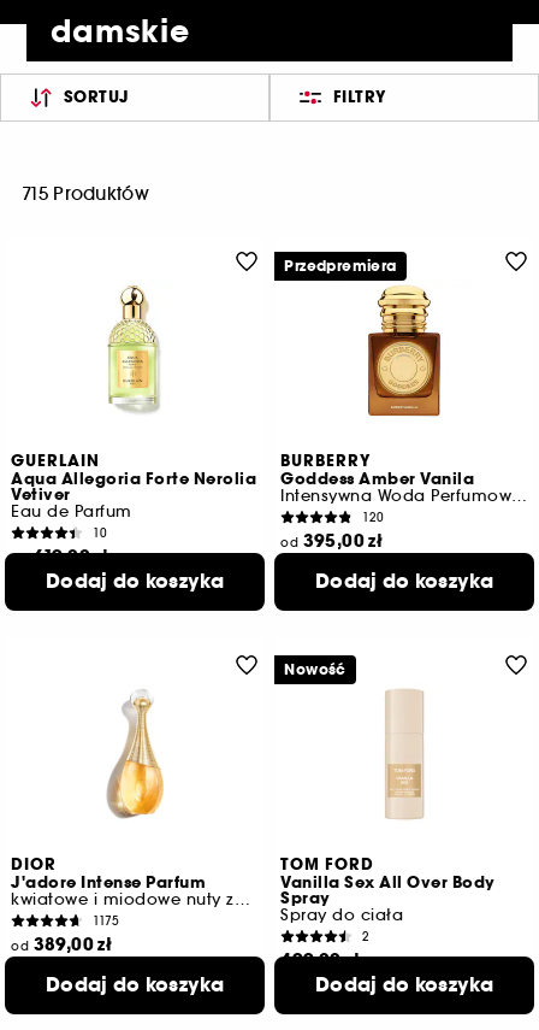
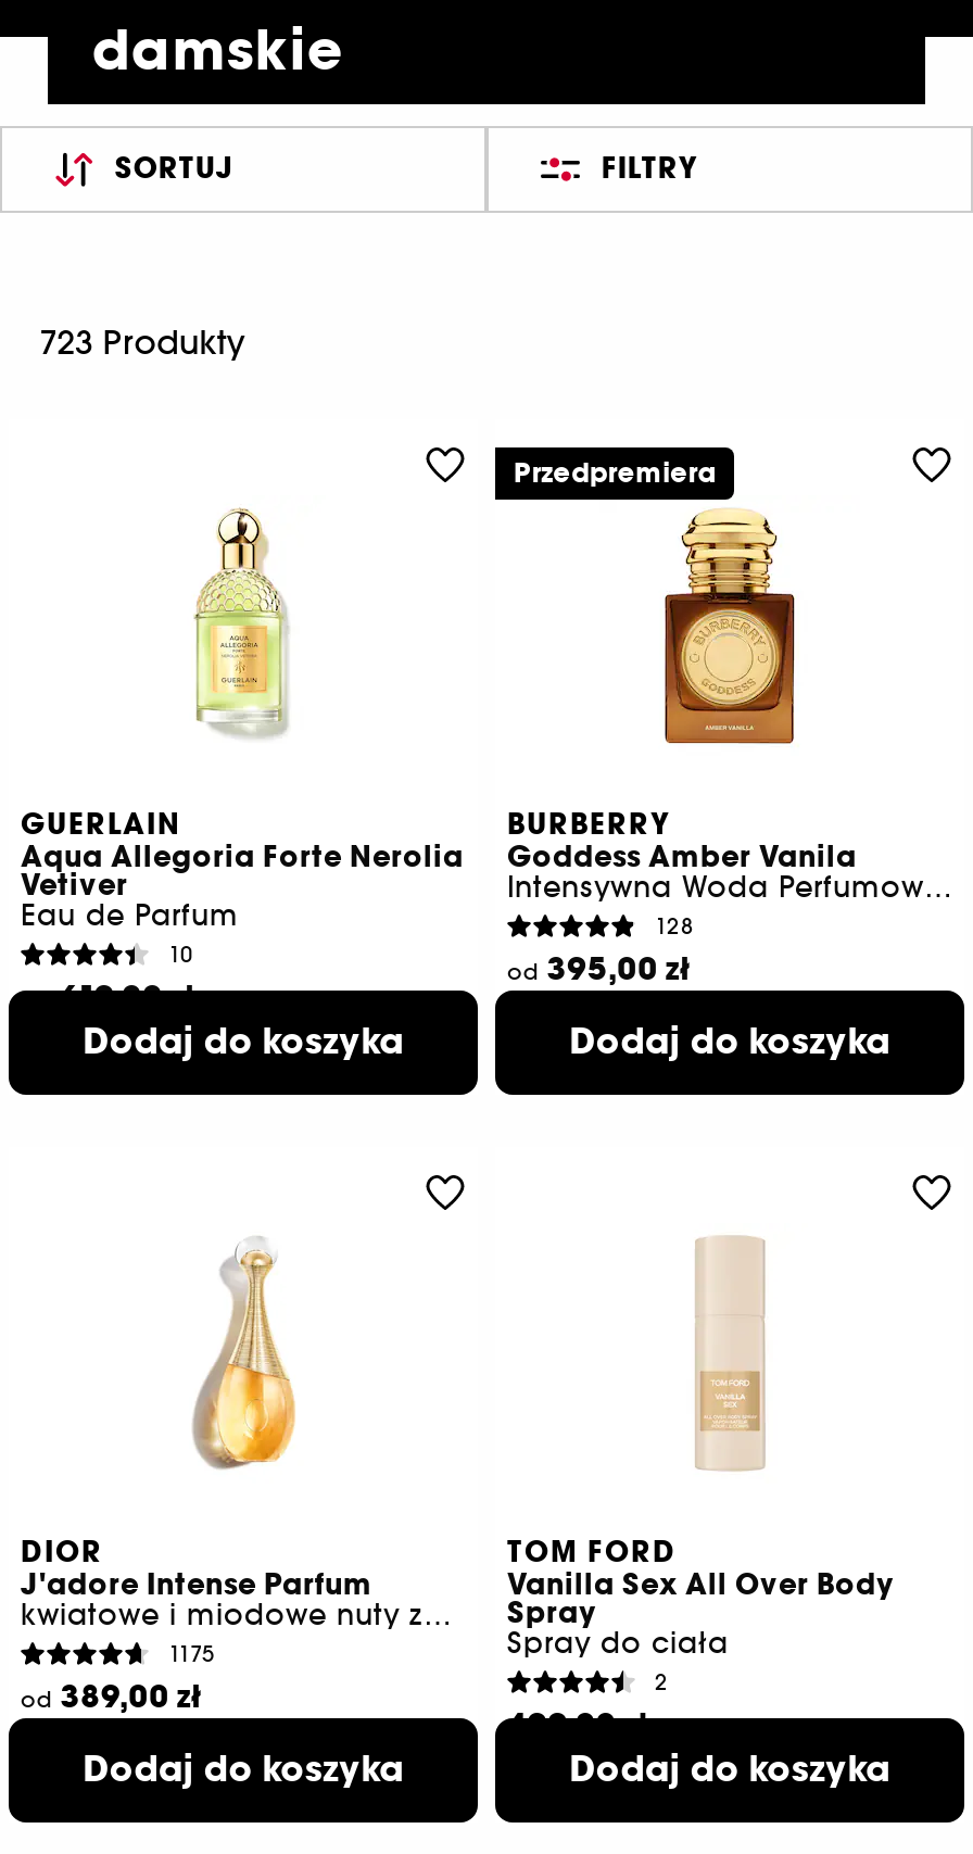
[22,182,149,205] 715 Produktów -> [39,321,247,363] 723 Produkty
[363,509,385,525] 120 -> [655,911,695,939] 128
[285,660,346,679] Nowość -> none

